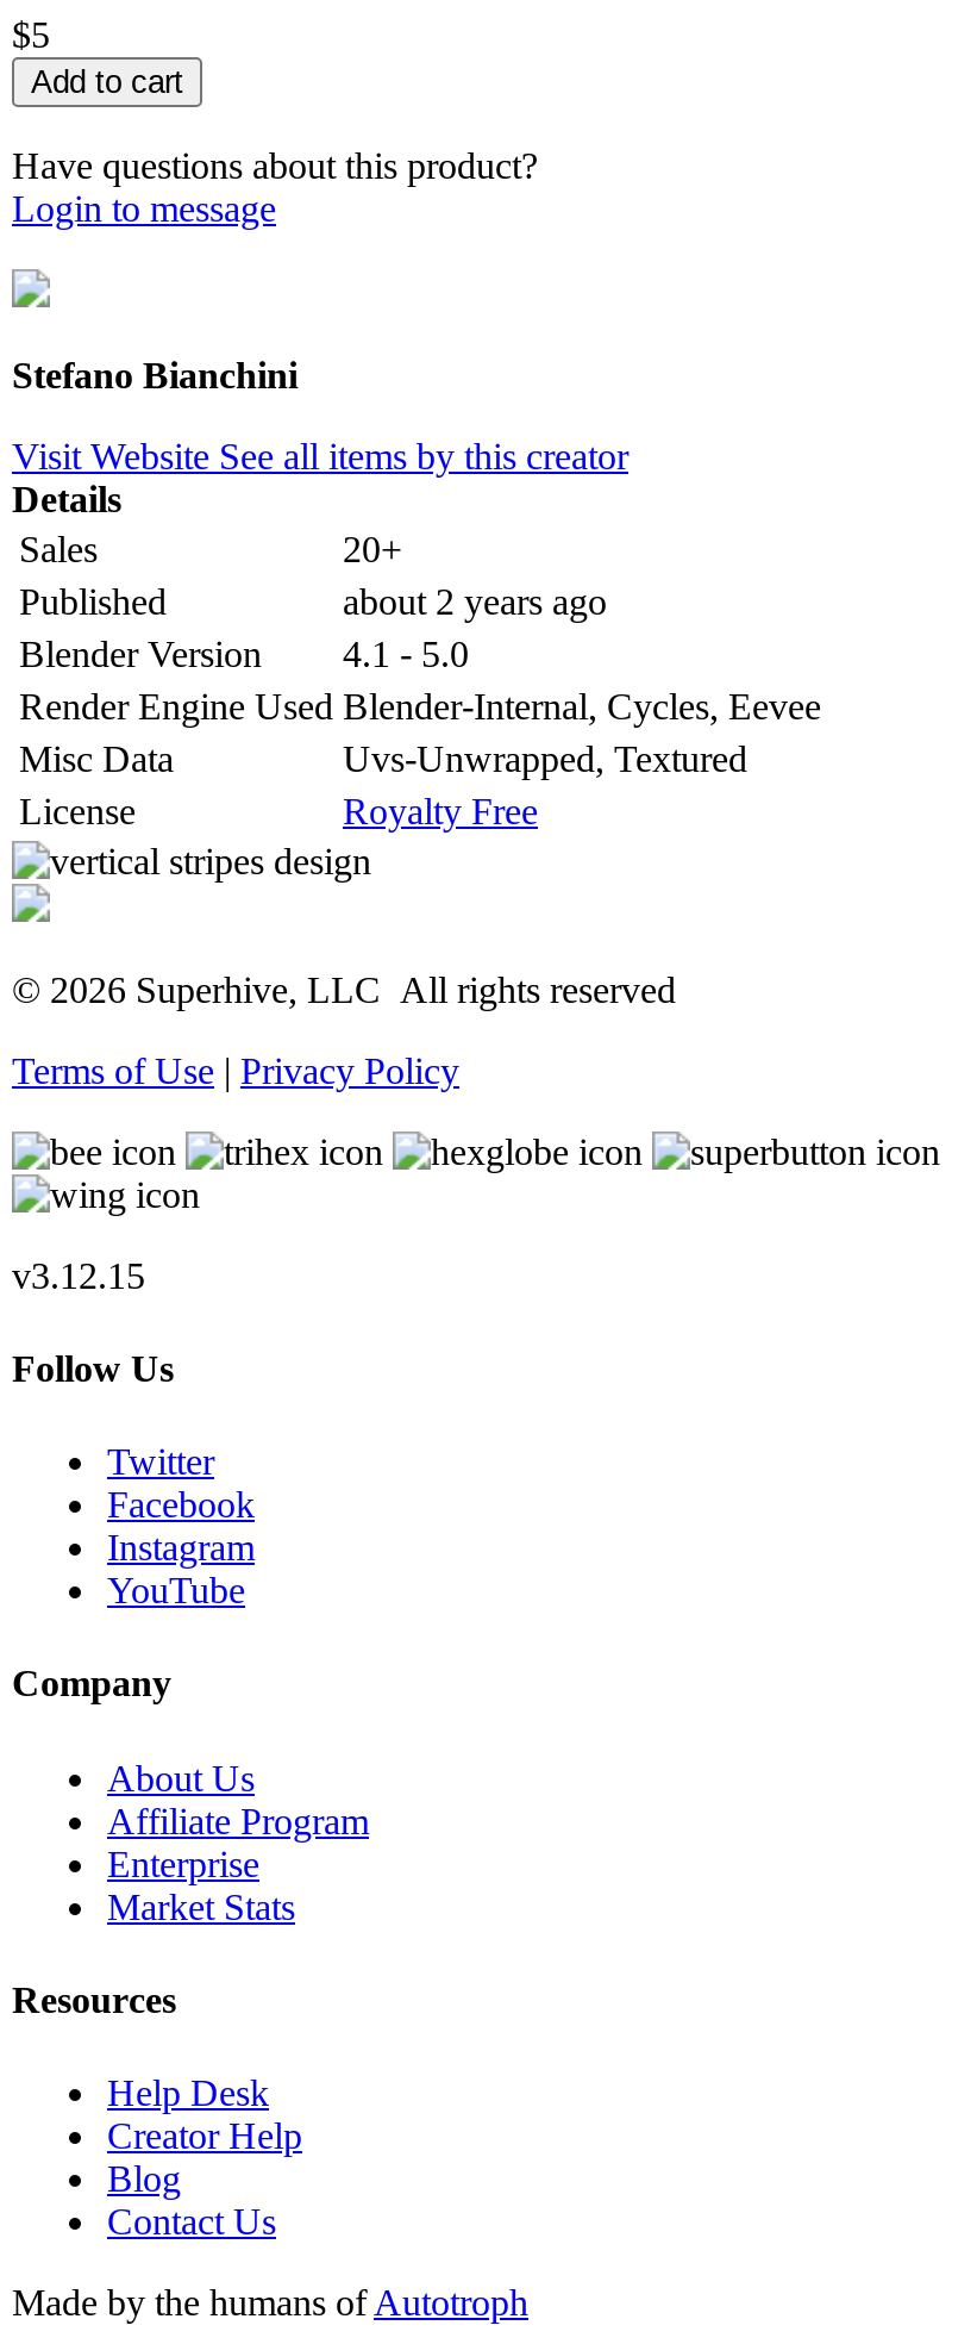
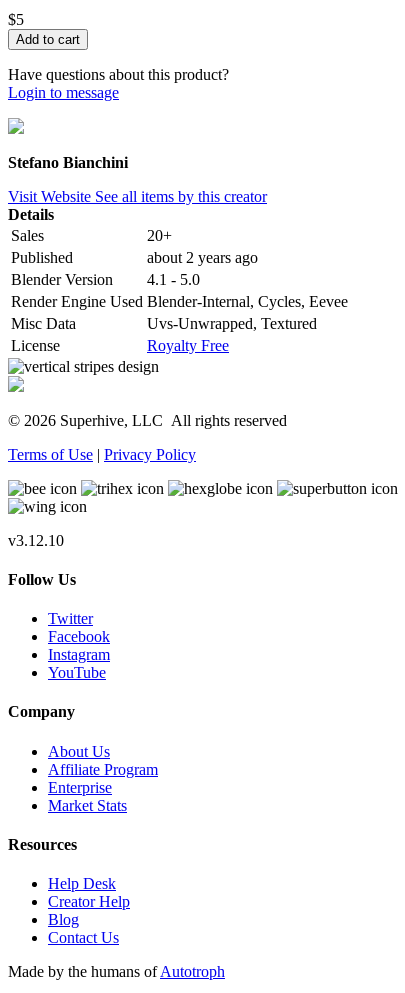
[12,1254,145,1295] v3.12.15 -> [8,532,64,549] v3.12.10

